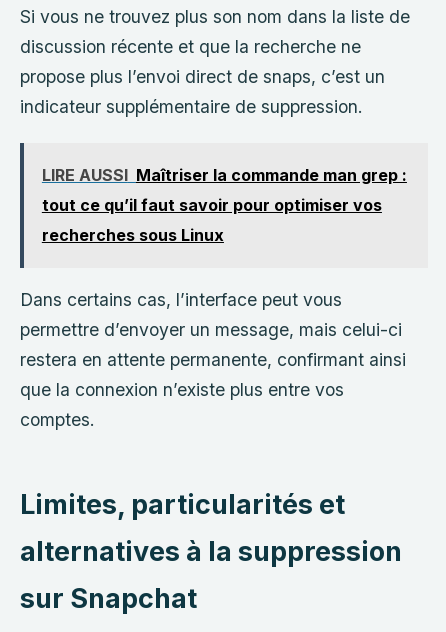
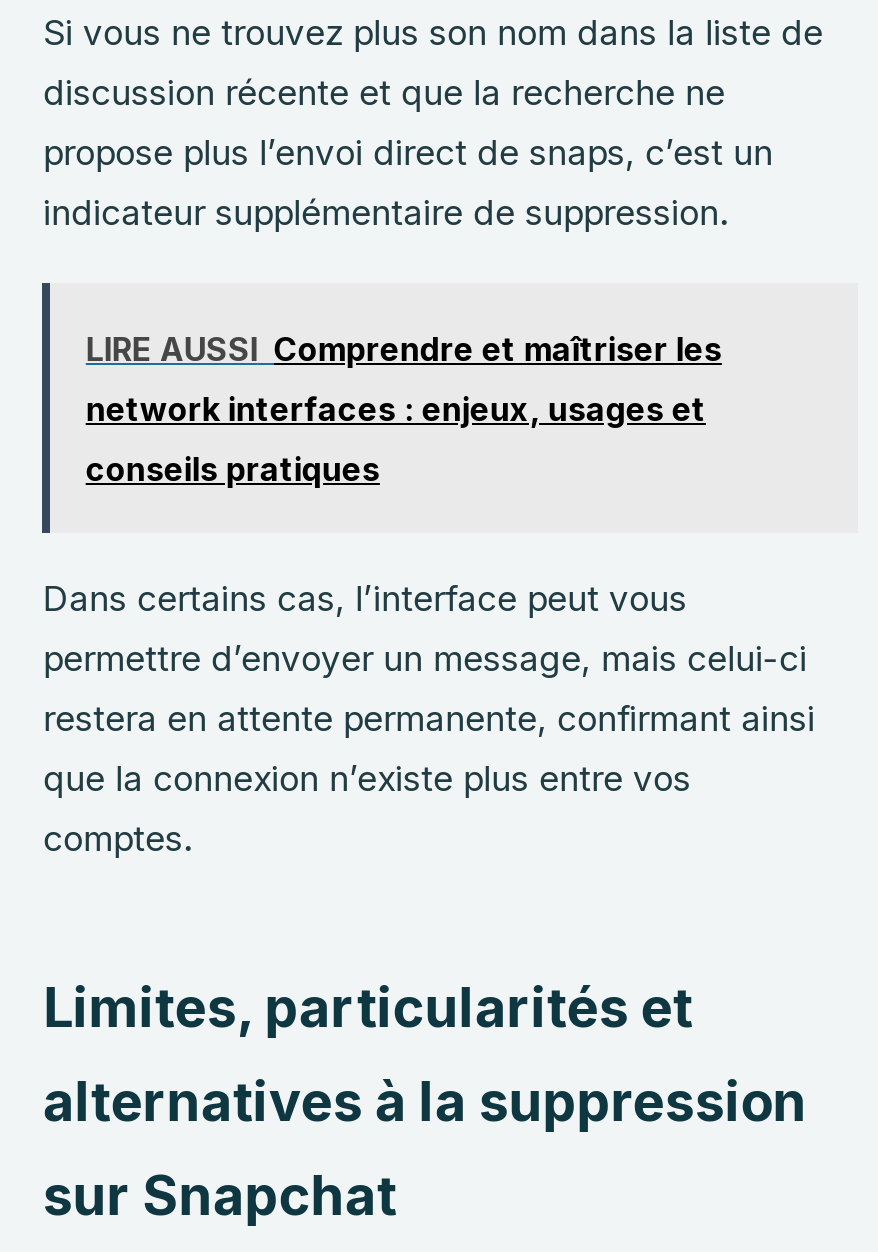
[42,165,407,185] LIRE AUSSI Maîtriser la commande man grep : -> [86,329,722,369] LIRE AUSSI Comprendre et maîtriser les
[42,195,382,215] tout ce qu’il faut savoir pour optimiser vos -> [86,389,706,429] network interfaces : enjeux, usages et
[42,225,224,245] recherches sous Linux -> [86,449,380,489] conseils pratiques

